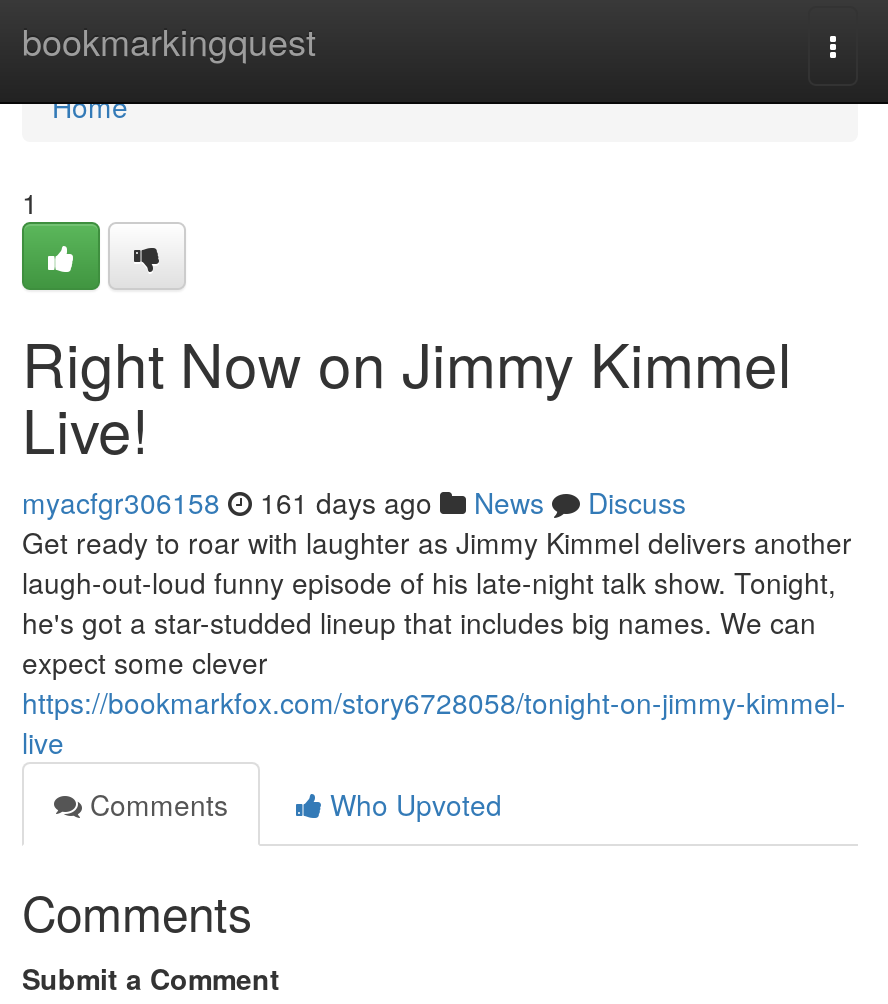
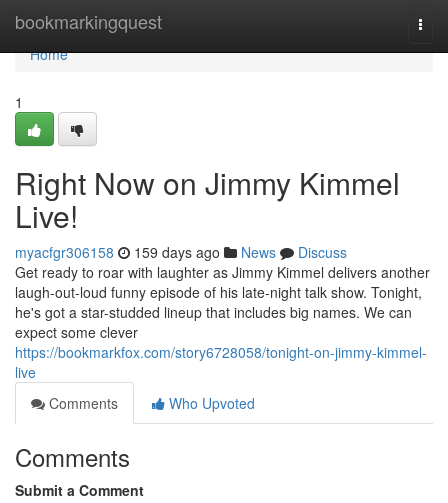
[22,482,686,522] myacfgr306158 161 days ago News Discuss -> [15,242,347,262] myacfgr306158 159 days ago News Discuss

